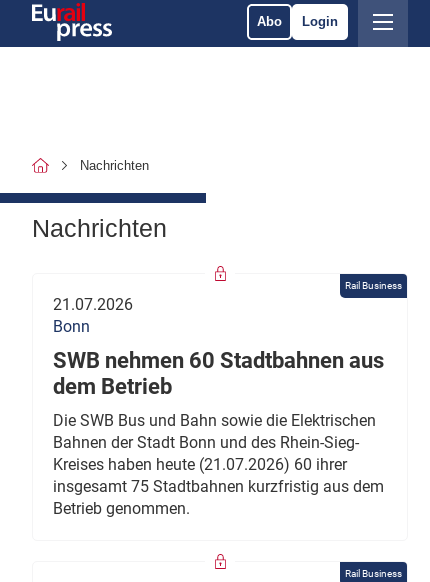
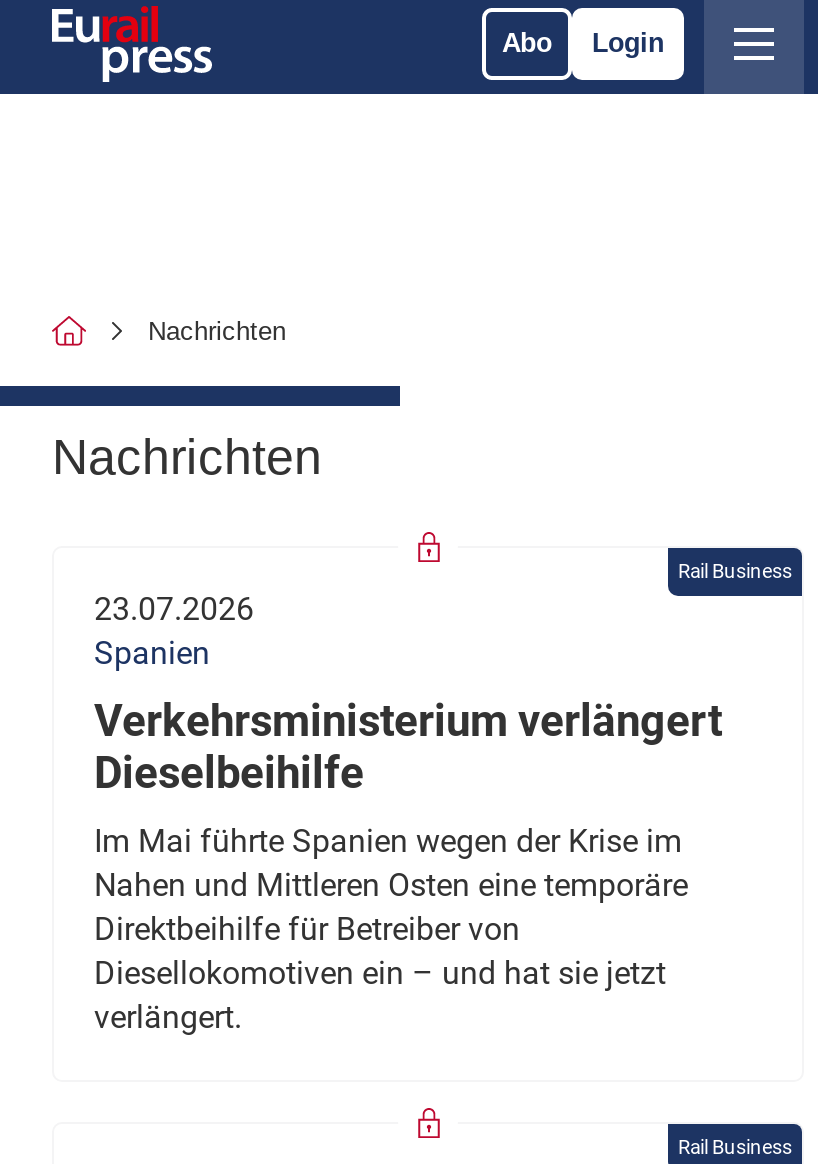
[53,295,133,336] 21.07.2026 | Bonn -> [94,590,254,672] 23.07.2026 | Spanien
[53,348,384,399] SWB nehmen 60 Stadtbahnen aus | dem Betrieb -> [94,696,722,798] Verkehrsministerium verlängert | Dieselbeihilfe
[53,411,384,518] Die SWB Bus und Bahn sowie die Elektrischen | Bahnen der Stadt Bonn und des Rhein-Sieg- | Kreises haben heute (21.07.2026) 60 ihrer | insgesamt 75 Stadtbahnen kurzfristig aus dem | Betrieb genommen. -> [94,822,688,1036] Im Mai führte Spanien wegen der Krise im | Nahen und Mittleren Osten eine temporäre | Direktbeihilfe für Betreiber von | Diesellokomotiven ein – und hat sie jetzt | verlängert.

